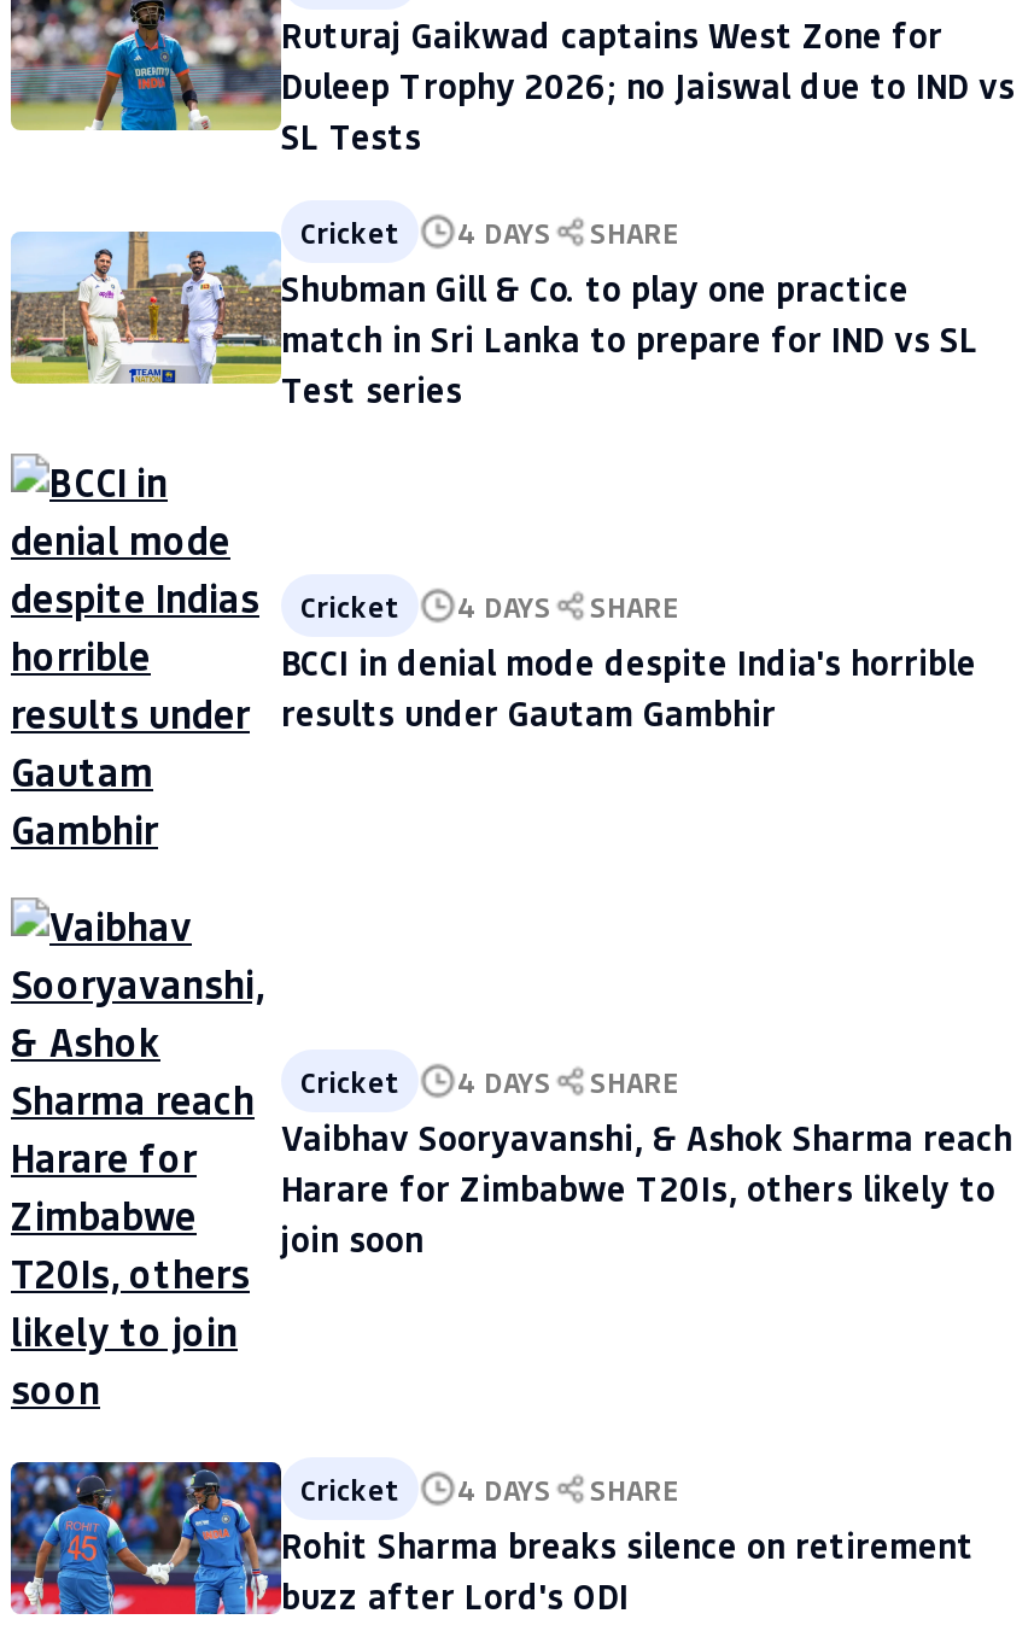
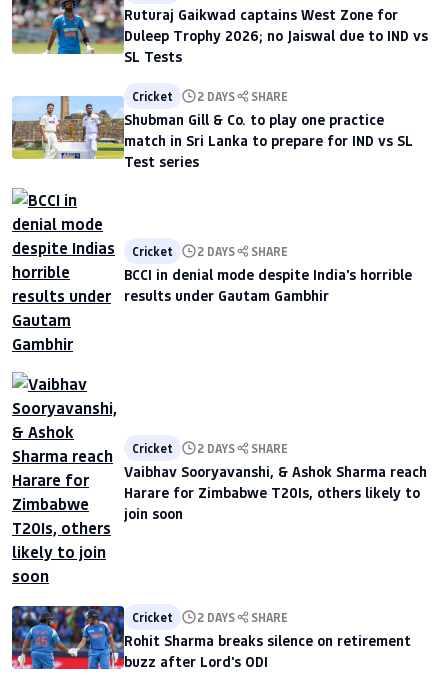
[300,211,679,250] Cricket 4 DAYS SHARE -> [132,88,288,104] Cricket 2 DAYS SHARE
[300,585,679,624] Cricket 4 DAYS SHARE -> [132,243,288,259] Cricket 2 DAYS SHARE
[300,1062,679,1100] Cricket 4 DAYS SHARE -> [132,440,288,456] Cricket 2 DAYS SHARE
[300,1468,679,1507] Cricket 4 DAYS SHARE -> [132,609,288,625] Cricket 2 DAYS SHARE

